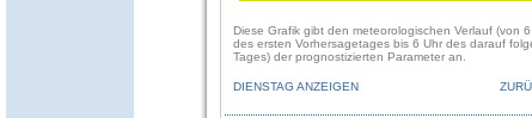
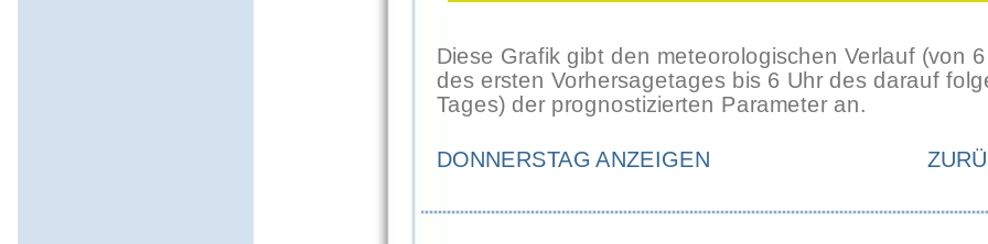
[233,80,359,93] DIENSTAG ANZEIGEN -> [437,147,710,171] DONNERSTAG ANZEIGEN

